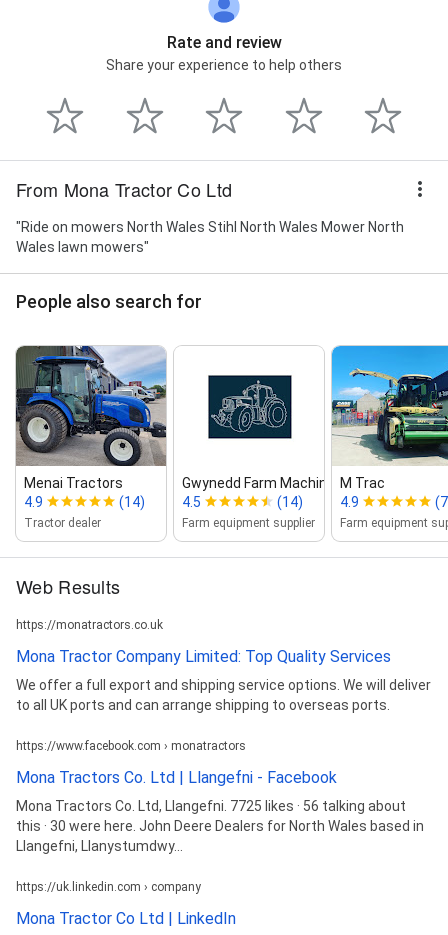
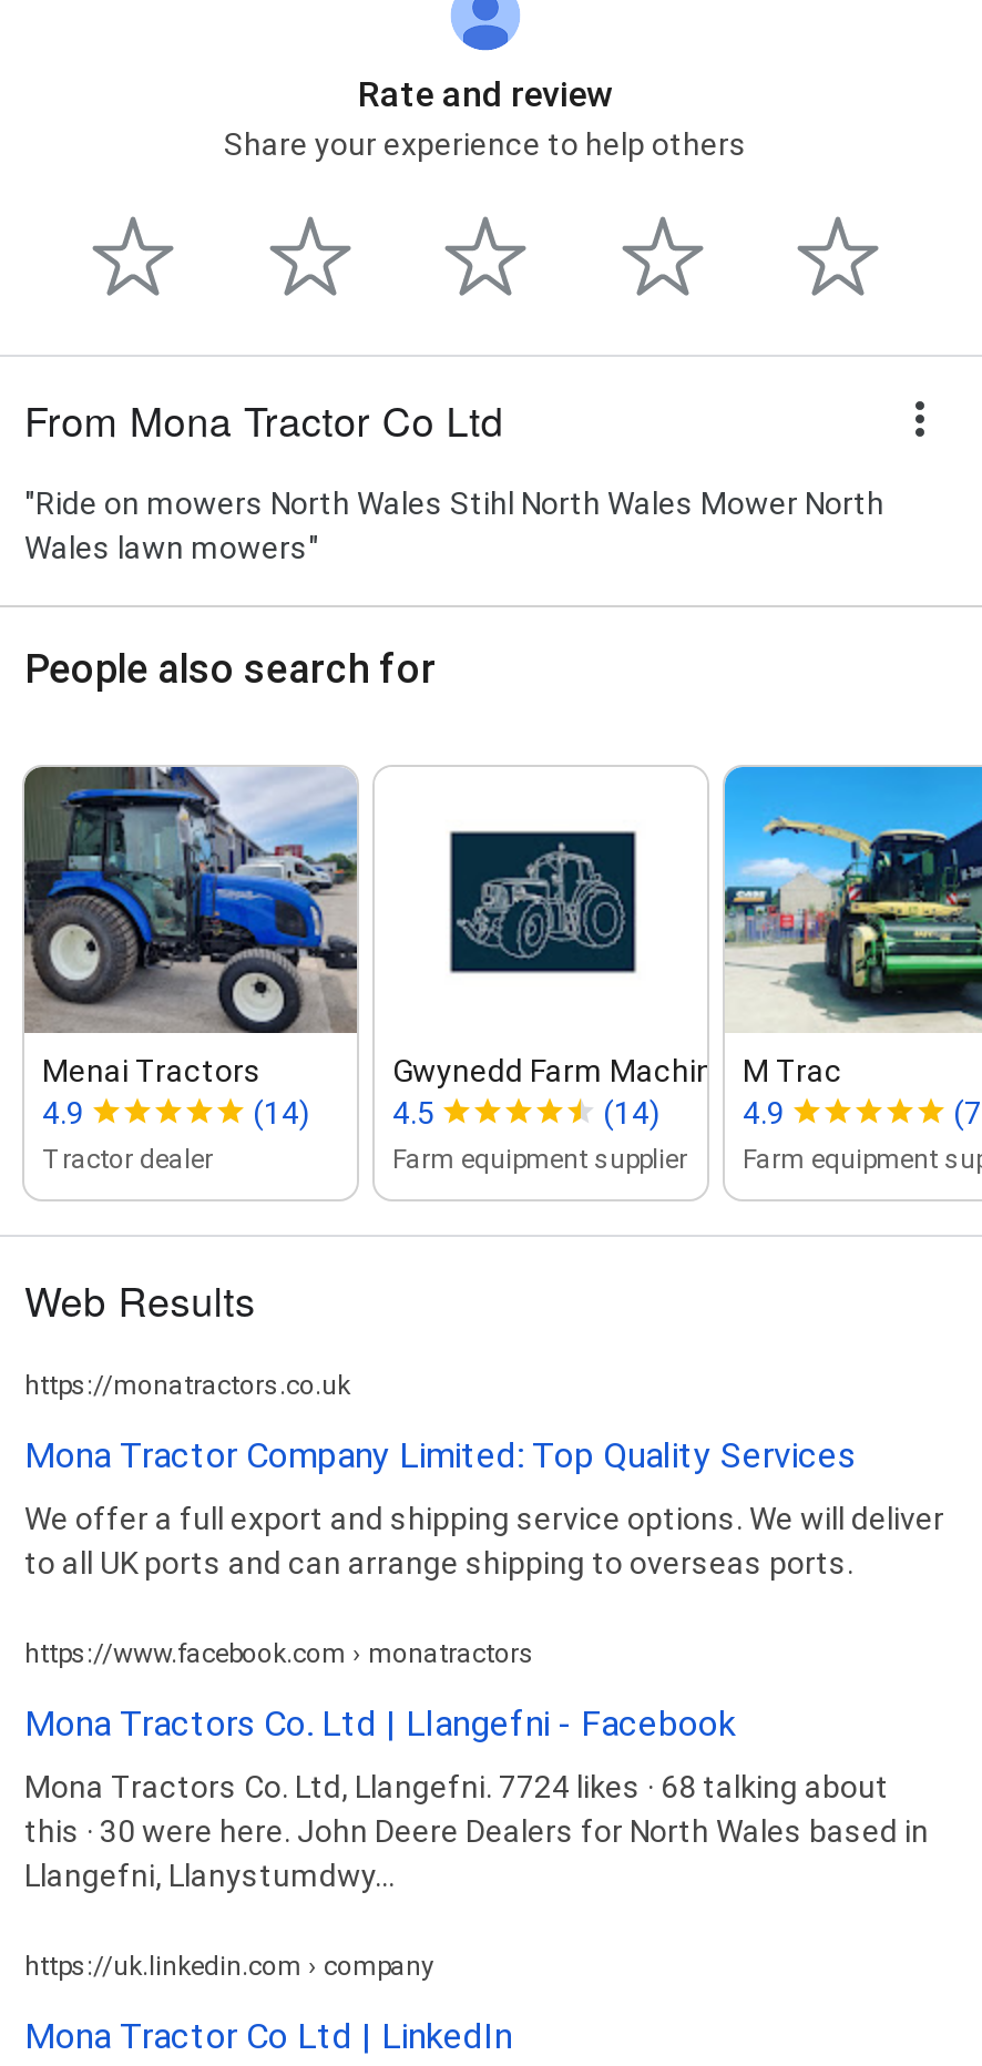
[16,798,406,814] Mona Tractors Co. Ltd, Llangefni. 7725 likes · 56 talking about -> [24,1768,889,1804] Mona Tractors Co. Ltd, Llangefni. 7724 likes · 68 talking about

